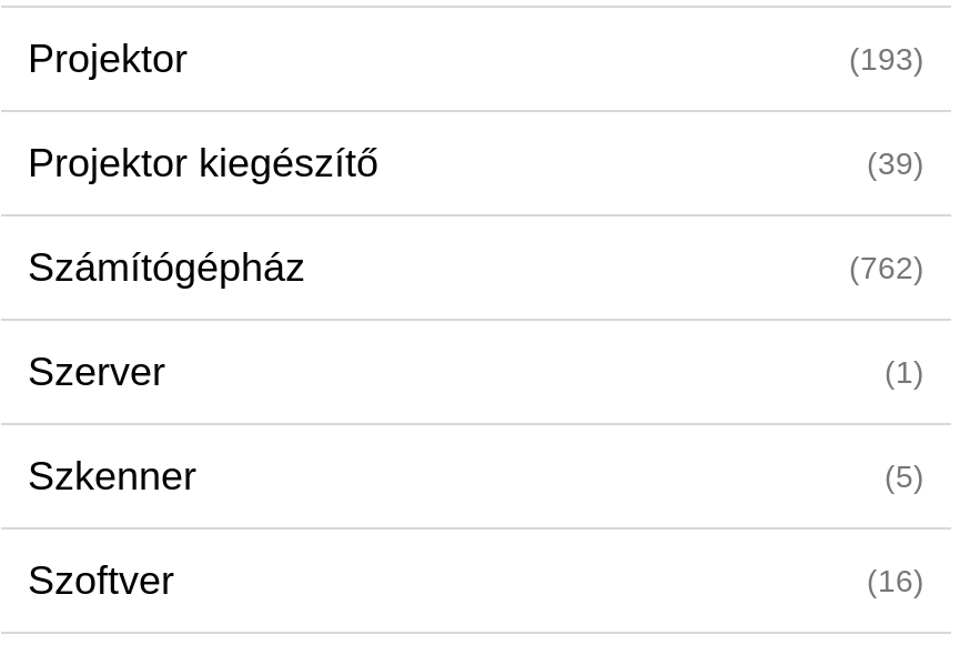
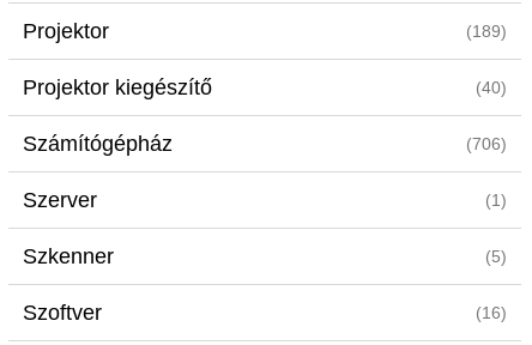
[849,41,924,77] (193) -> [466,22,507,41] (189)
[867,145,924,181] (39) -> [476,78,507,97] (40)
[849,250,924,285] (762) -> [466,134,507,153] (706)

